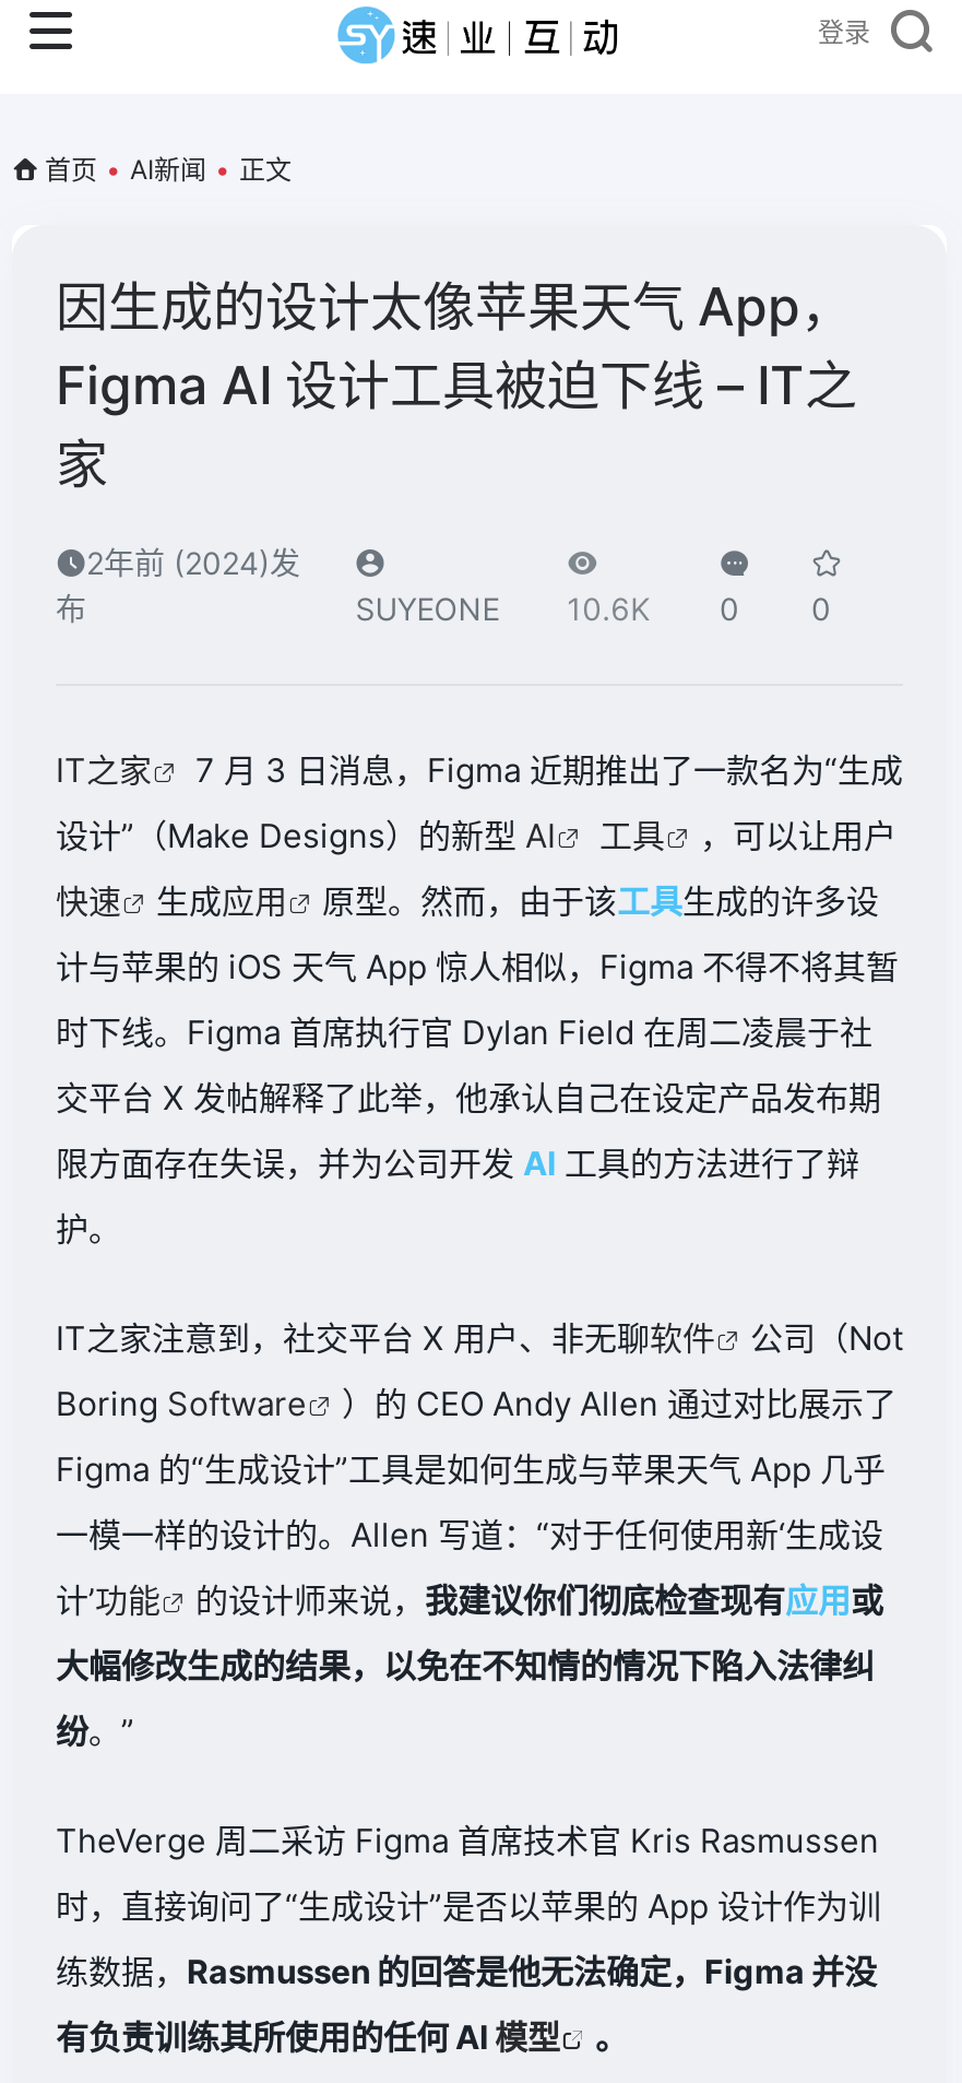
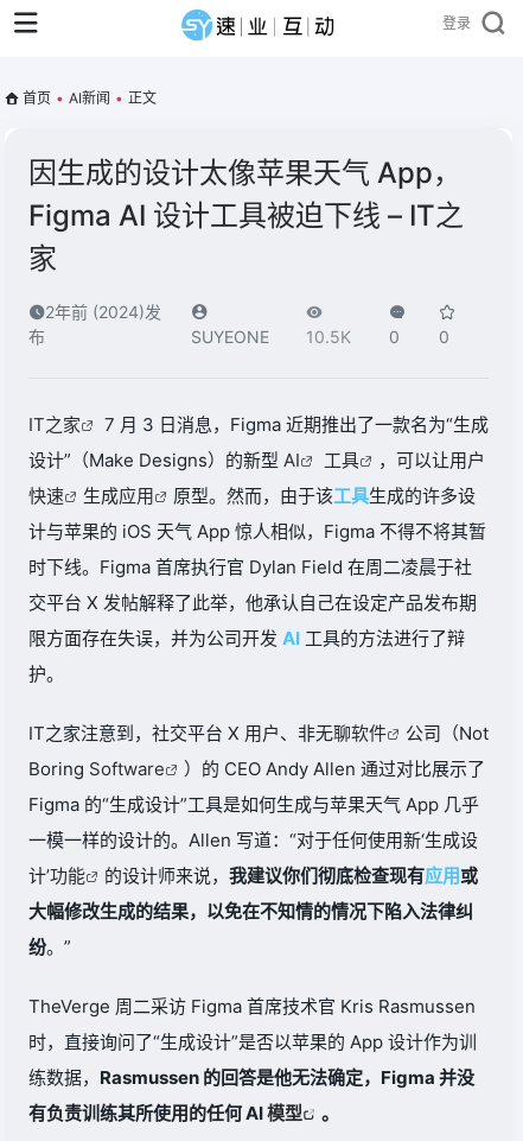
[356,590,831,627] SUYEONE 10.6K 0 0 -> [191,327,449,347] SUYEONE 10.5K 0 0

